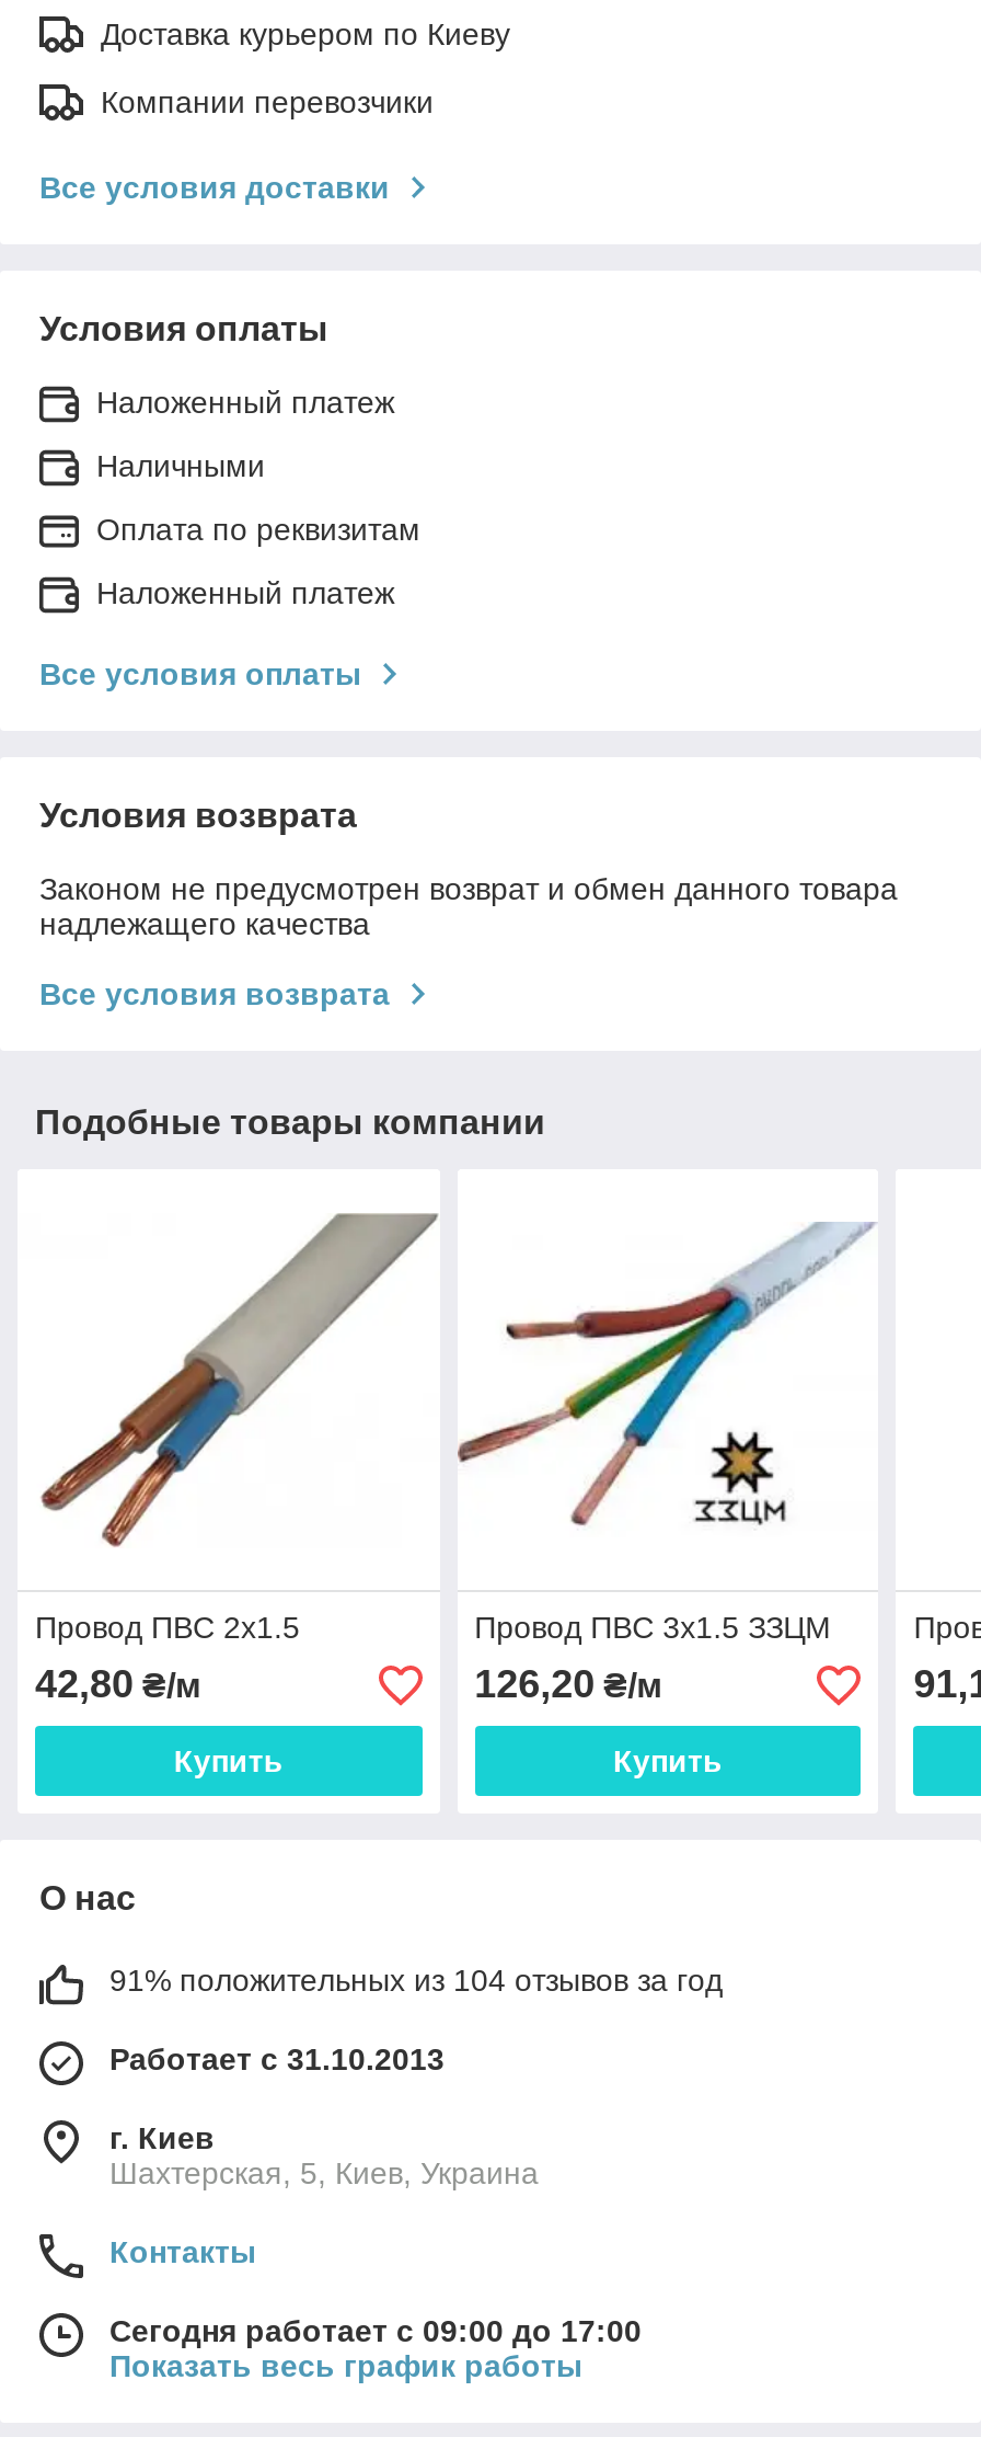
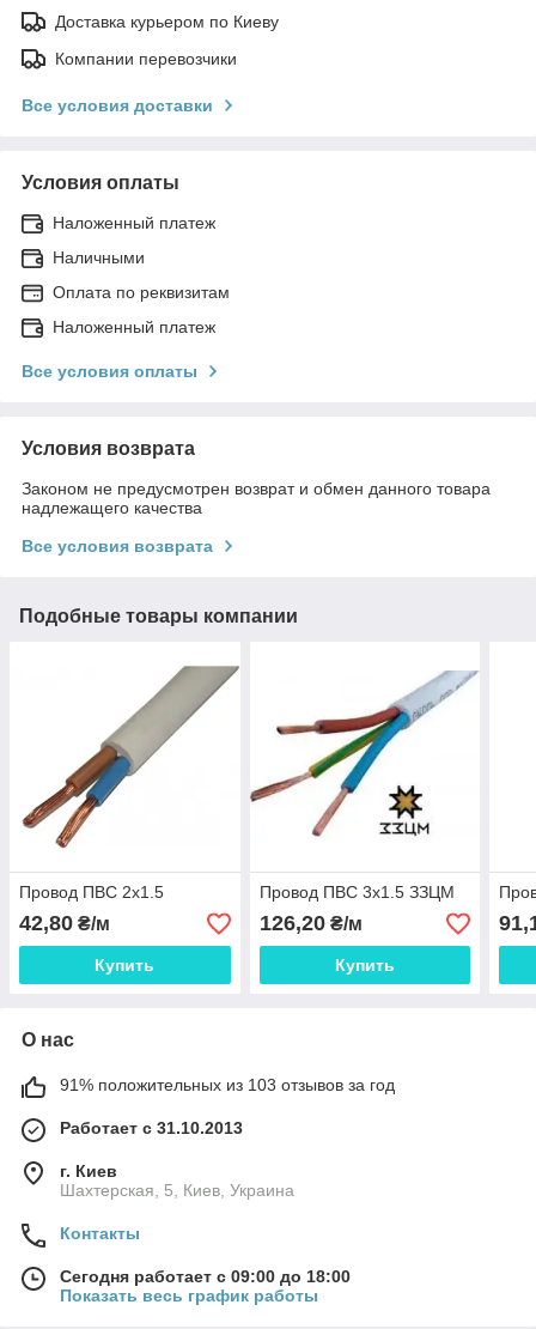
[109,1964,723,1999] 91% положительных из 104 отзывов за год -> [60,1076,395,1095] 91% положительных из 103 отзывов за год
[109,2314,642,2349] Сегодня работает с 09:00 до 17:00 -> [60,1267,351,1286] Сегодня работает с 09:00 до 18:00

